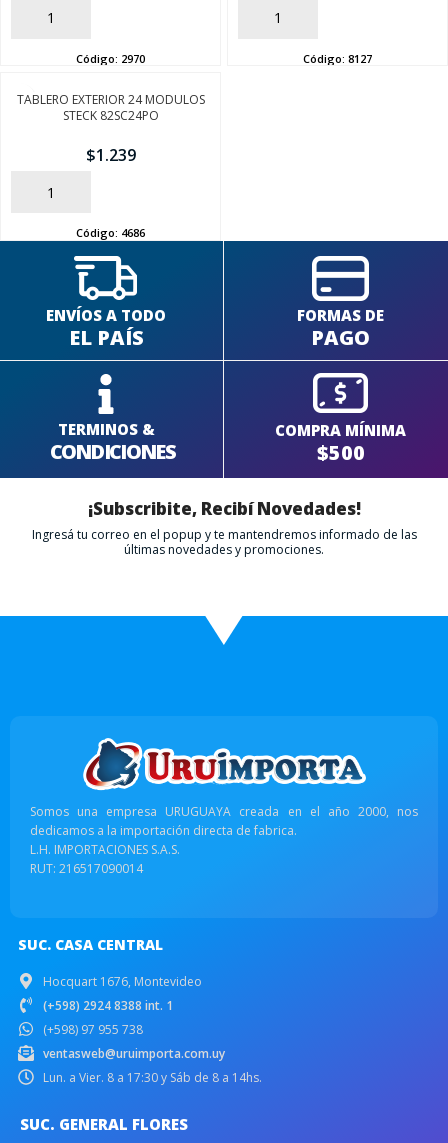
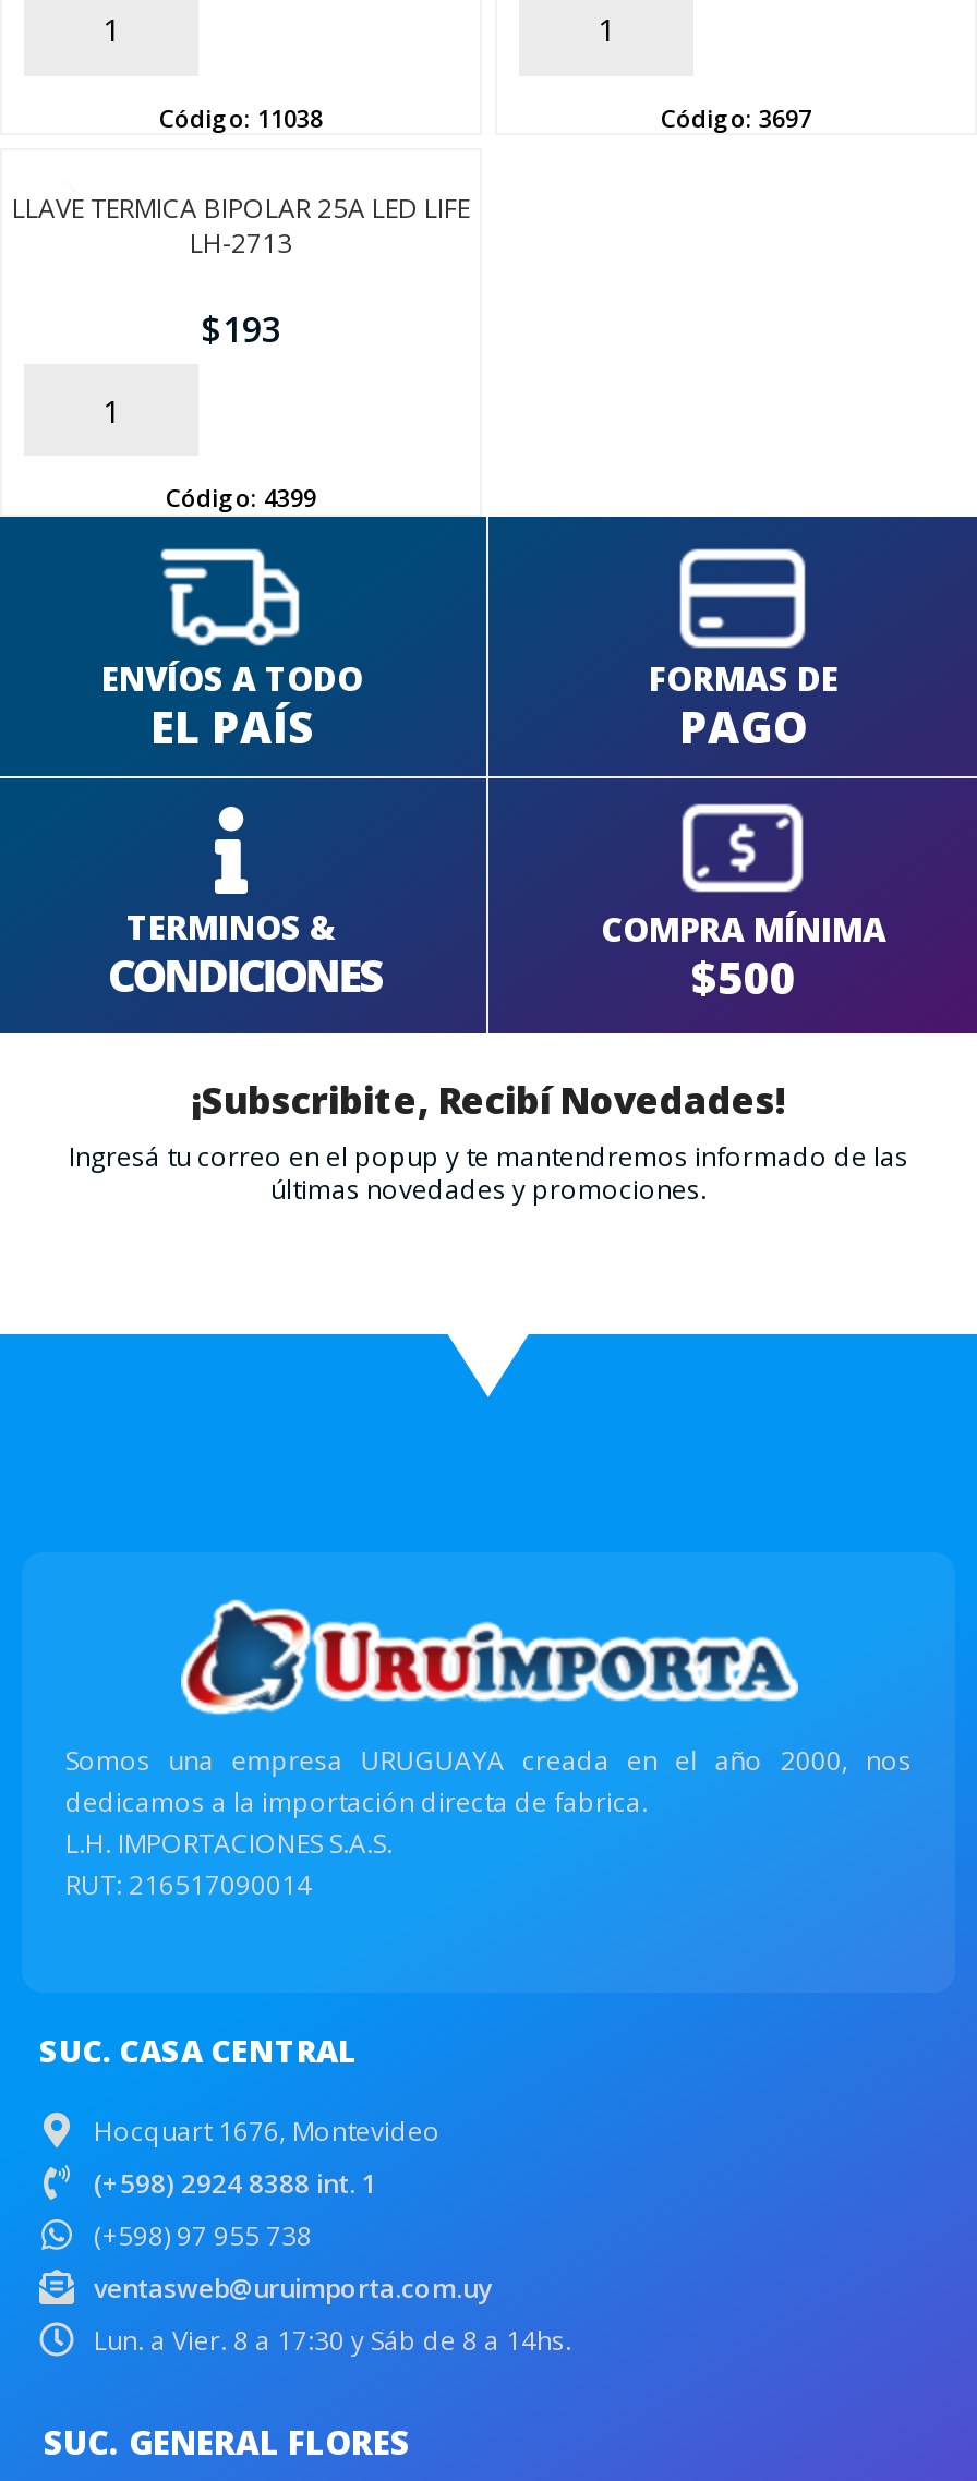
[76,50,145,65] Código: 2970 -> [159,101,323,133] Código: 11038
[303,50,372,65] Código: 8127 -> [661,101,811,133] Código: 3697
[16,91,204,124] TABLERO EXTERIOR 24 MODULOS | STECK 82SC24PO -> [12,190,470,262] LLAVE TERMICA BIPOLAR 25A LED LIFE | LH-2713
[85,144,135,166] $1.239 -> [201,305,281,353] $193
[76,225,145,240] Código: 4686 -> [166,481,316,514] Código: 4399

